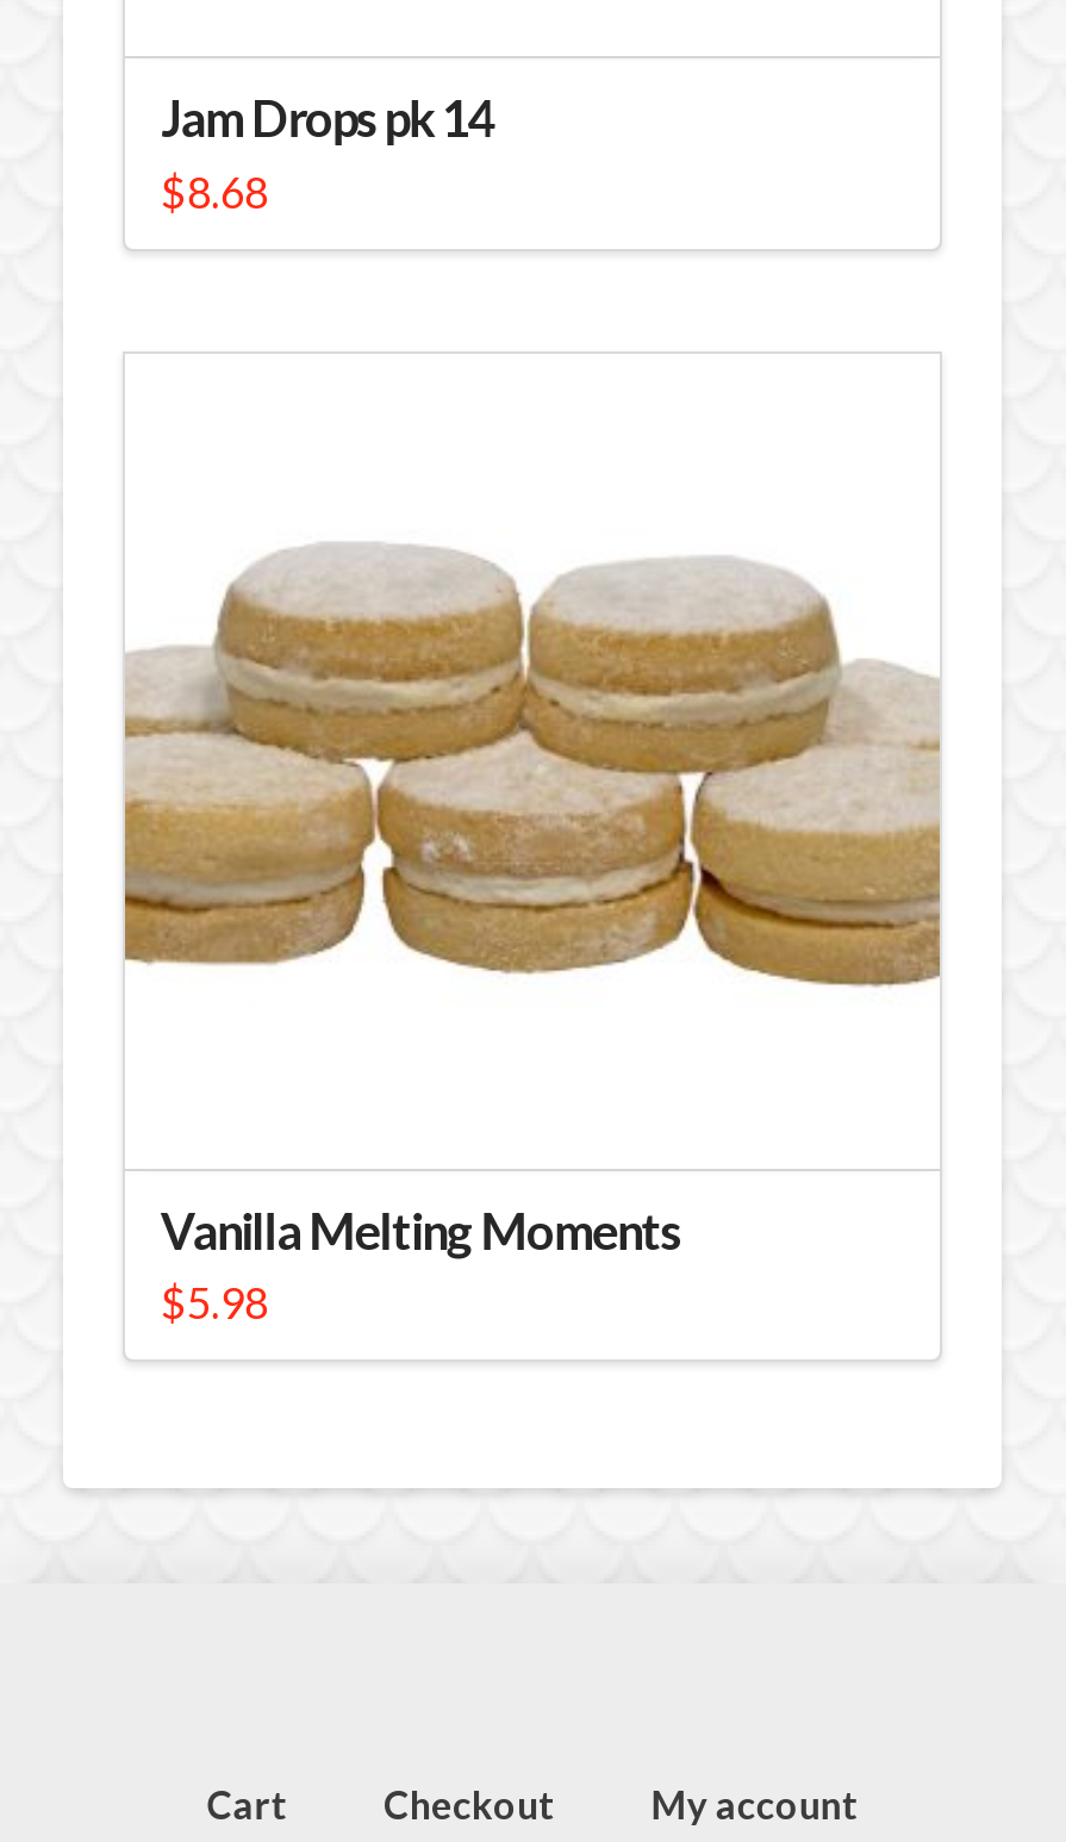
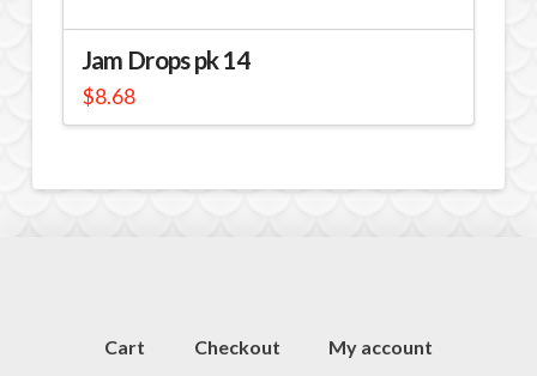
[123,546,942,989] [image] -> none
[161,1201,681,1329] Vanilla Melting Moments | $5.98 -> none

